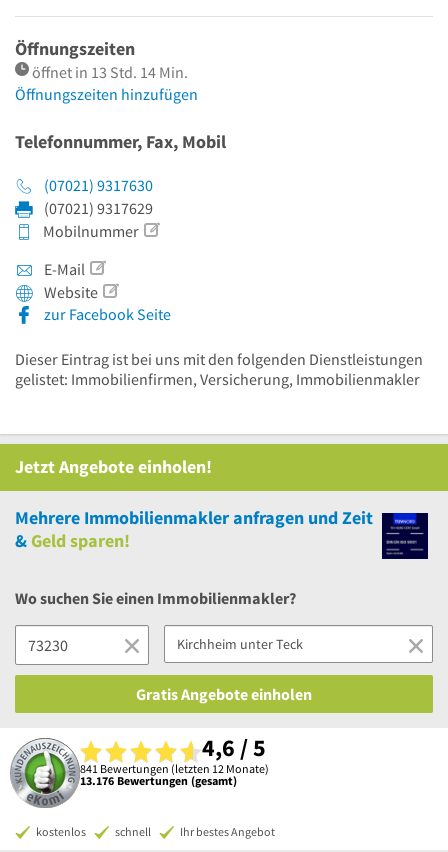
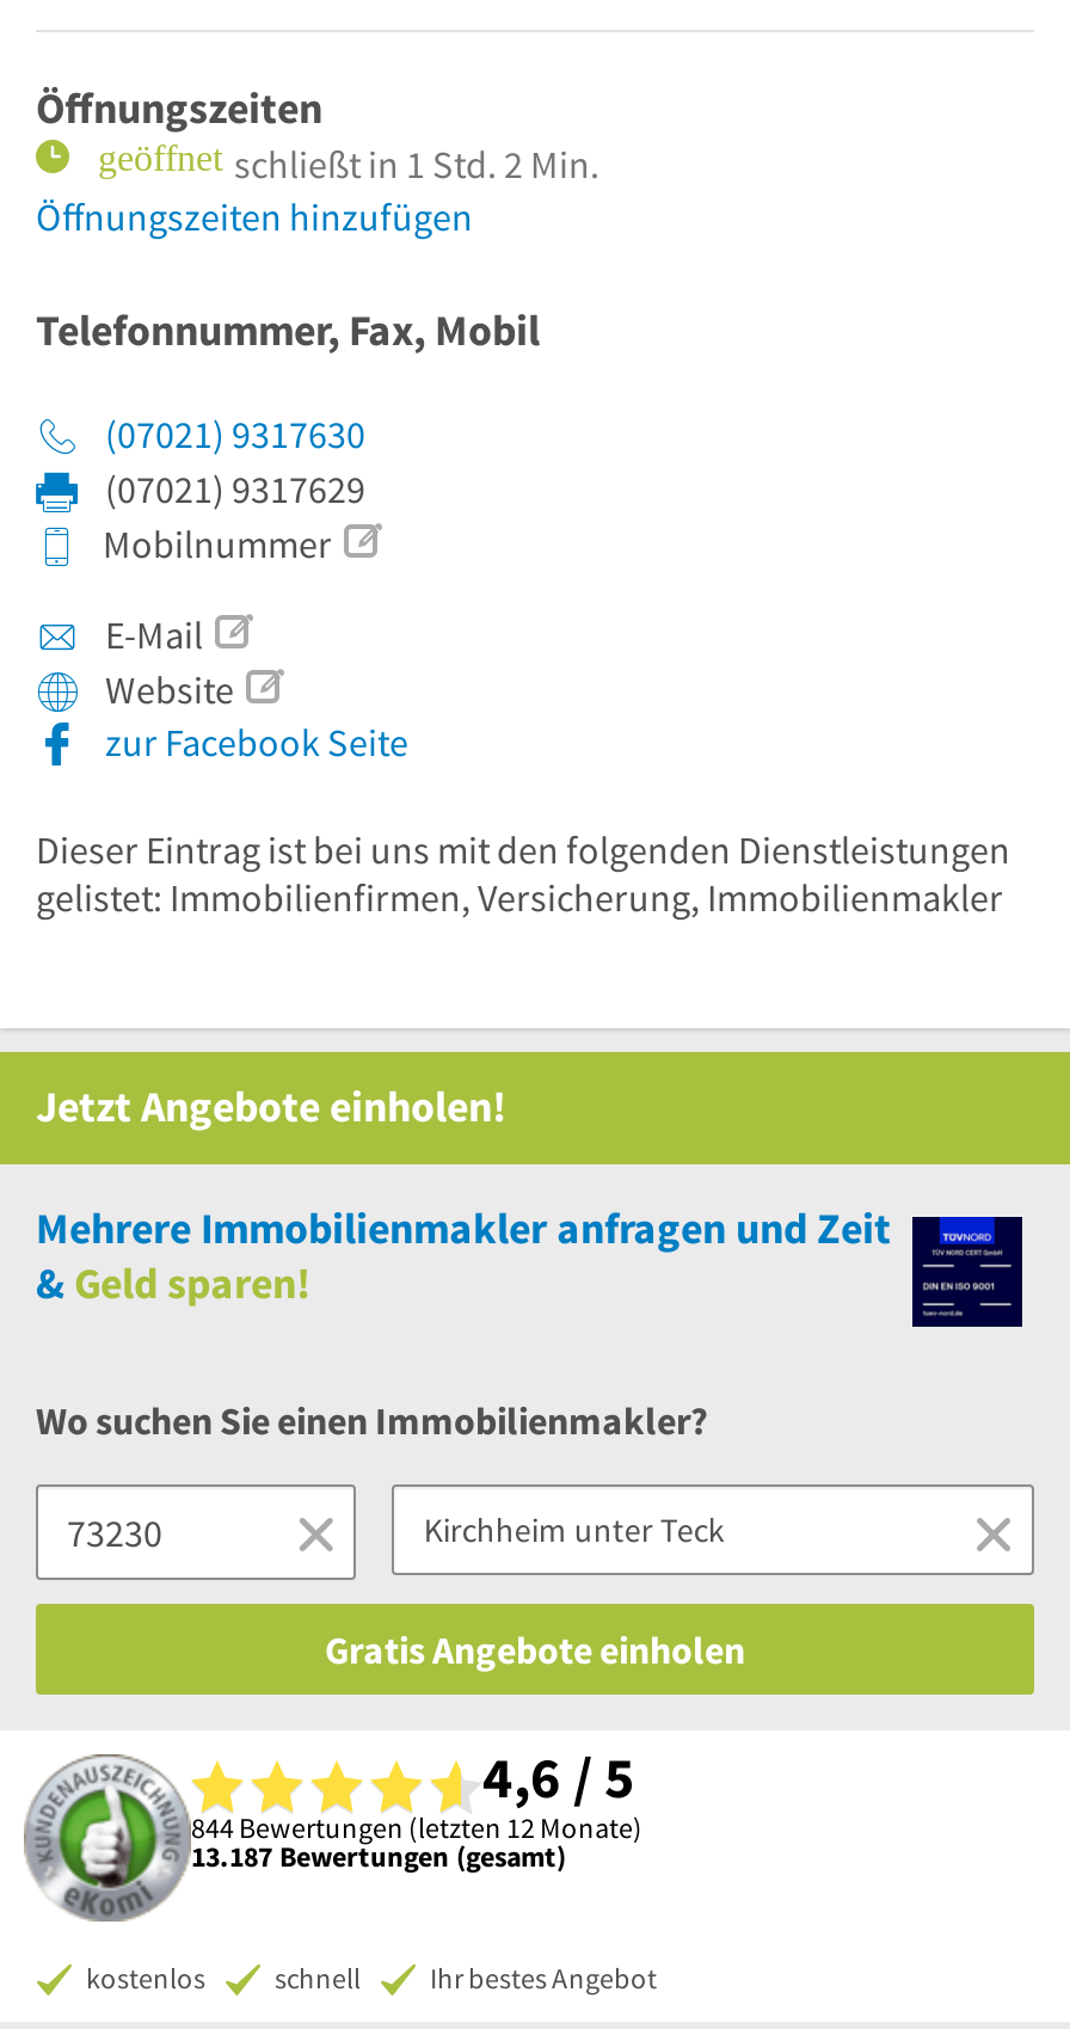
[32,62,188,82] öffnet in 13 Std. 14 Min. -> [234,140,599,188] schließt in 1 Std. 2 Min.
[80,761,269,776] 841 Bewertungen (letzten 12 Monate) -> [191,1809,642,1845] 844 Bewertungen (letzten 12 Monate)
[80,773,237,788] 13.176 Bewertungen (gesamt) -> [191,1838,566,1874] 13.187 Bewertungen (gesamt)

